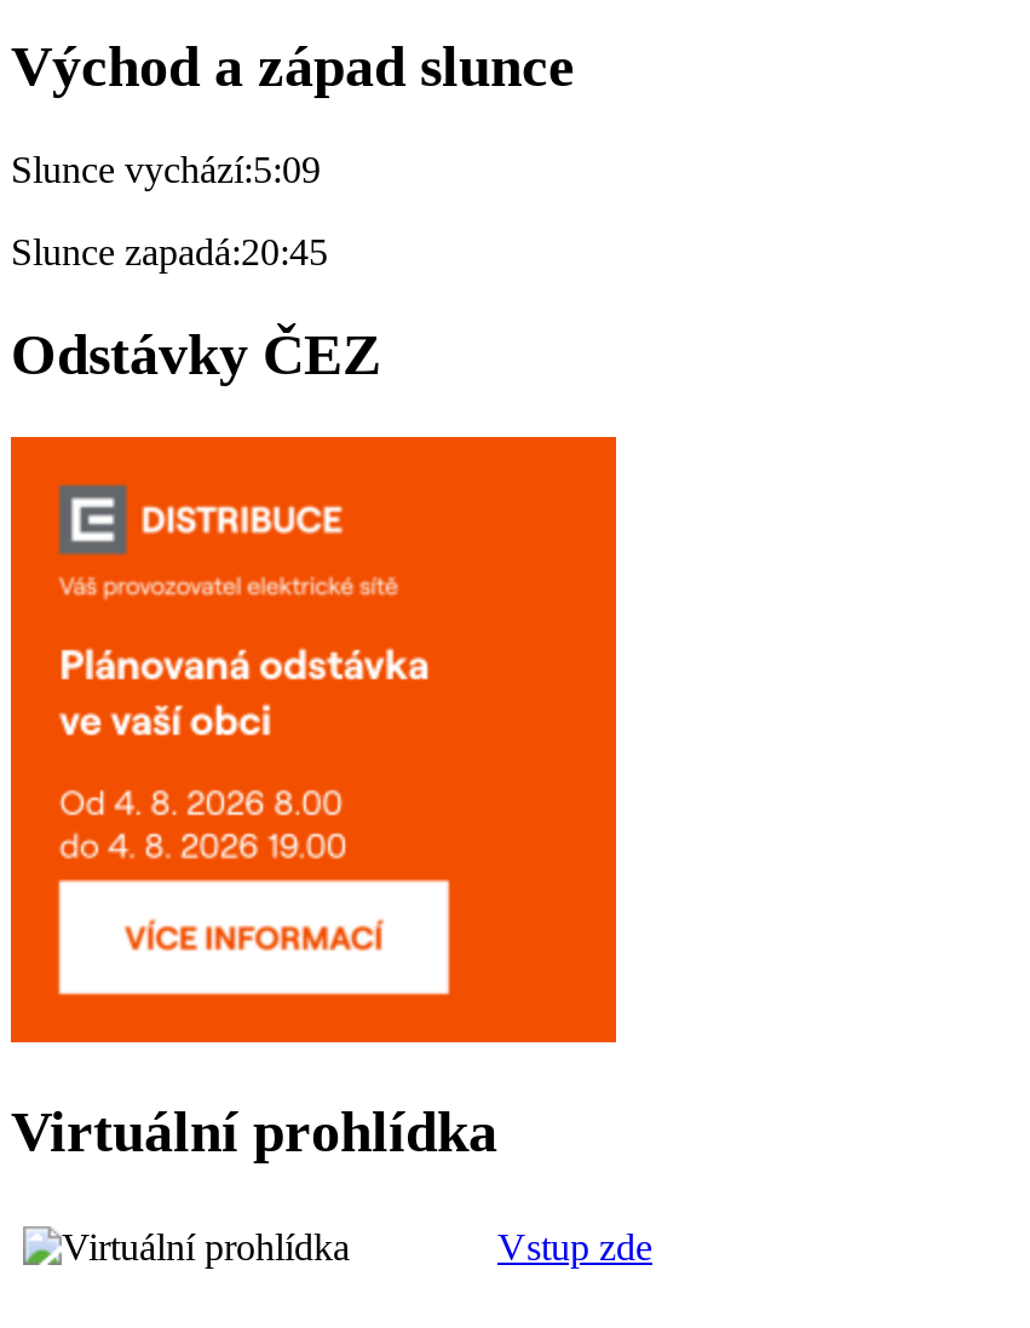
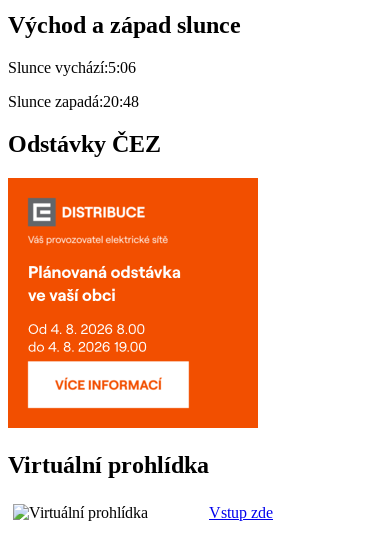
[11,149,321,190] Slunce vychází:5:09 -> [8,59,136,76] Slunce vychází:5:06
[11,231,328,272] Slunce zapadá:20:45 -> [8,93,139,110] Slunce zapadá:20:48

